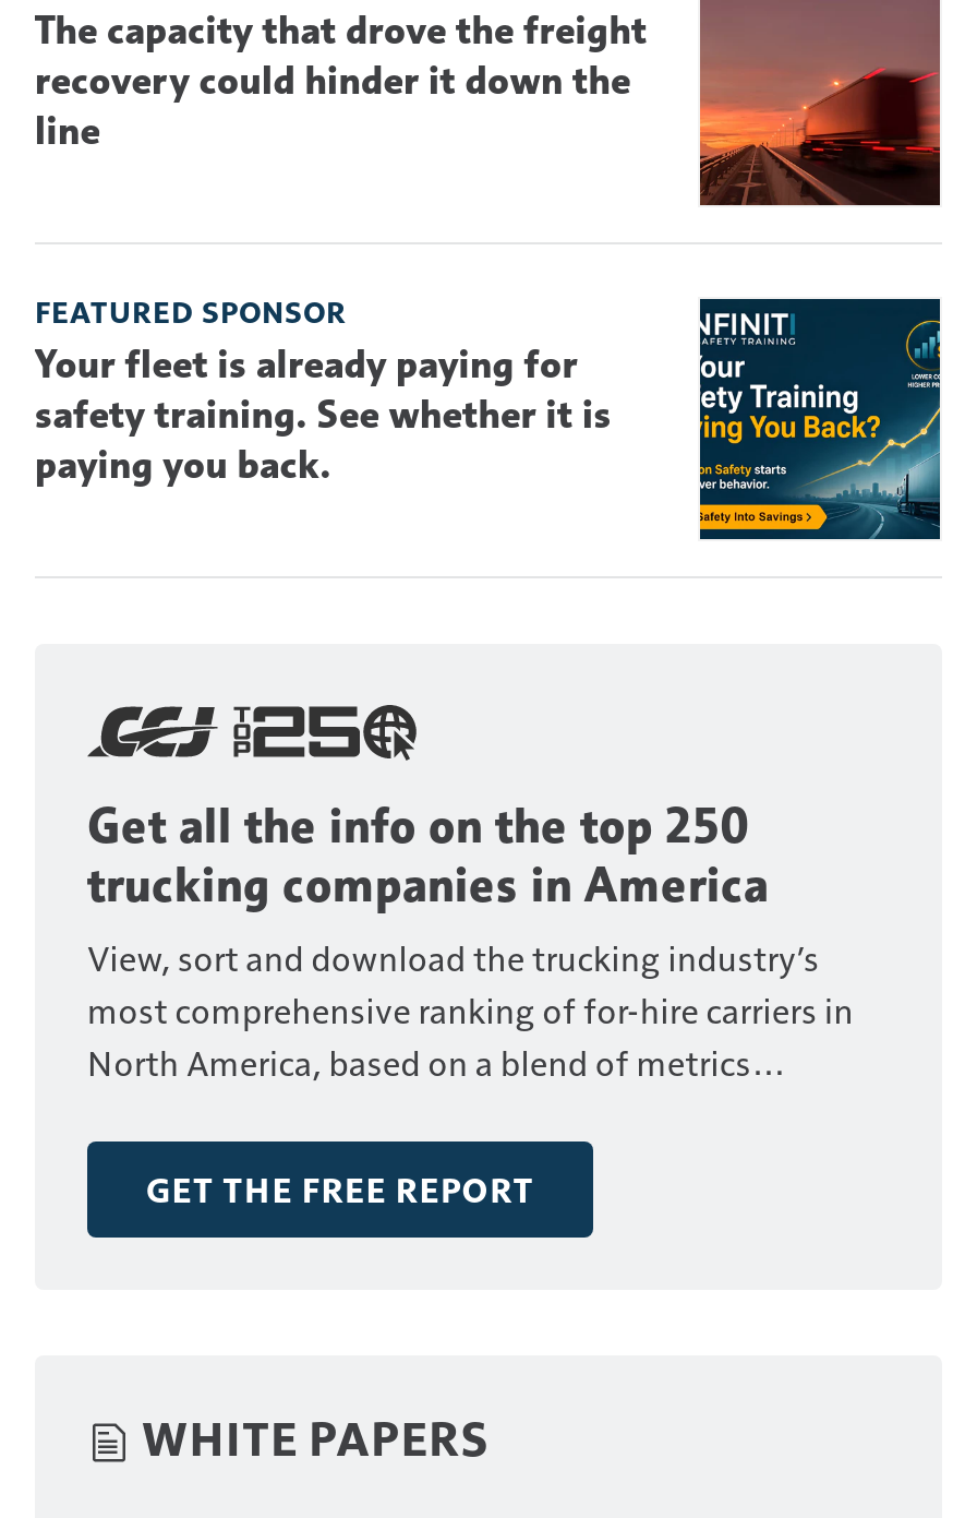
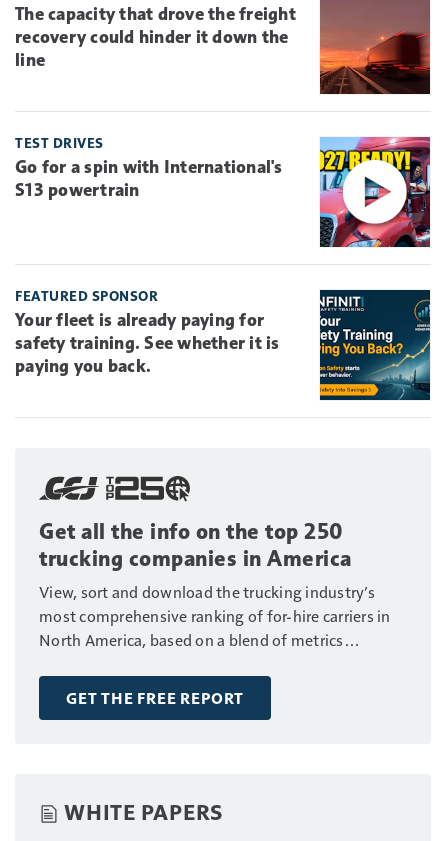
none -> [15,134,431,248] [image] | TEST DRIVES | Go for a spin with International's | S13 powertrain

